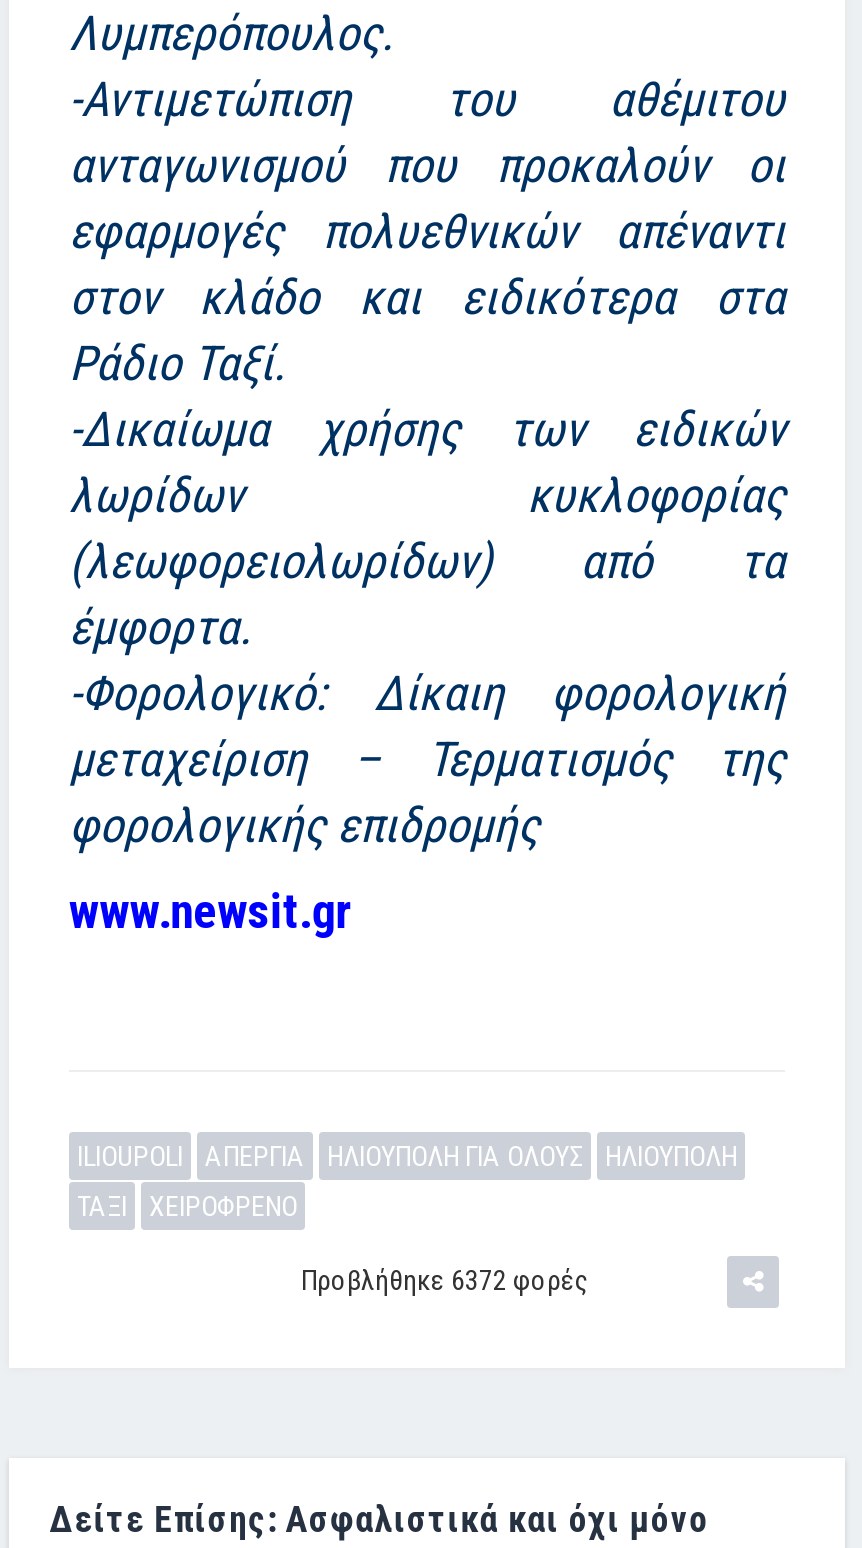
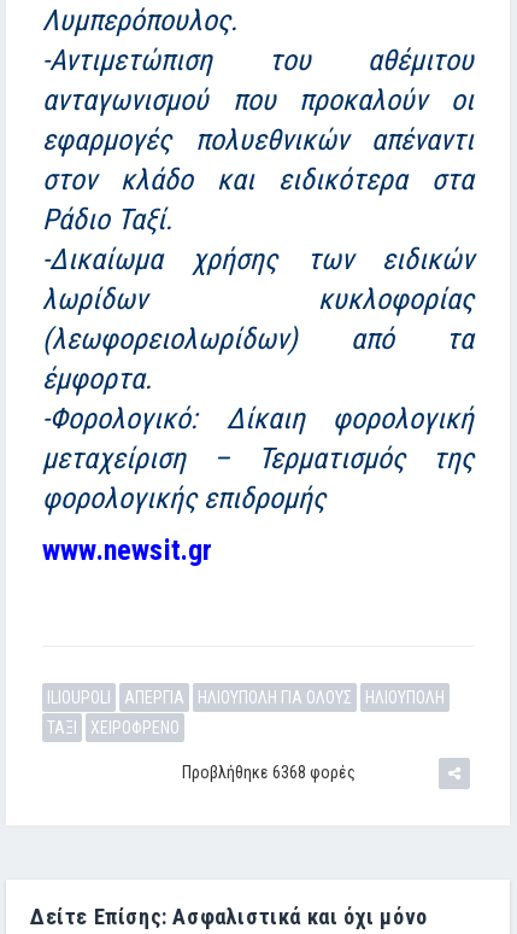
[301,1263,589,1295] Προβλήθηκε 6372 φορές -> [182,762,356,782] Προβλήθηκε 6368 φορές

